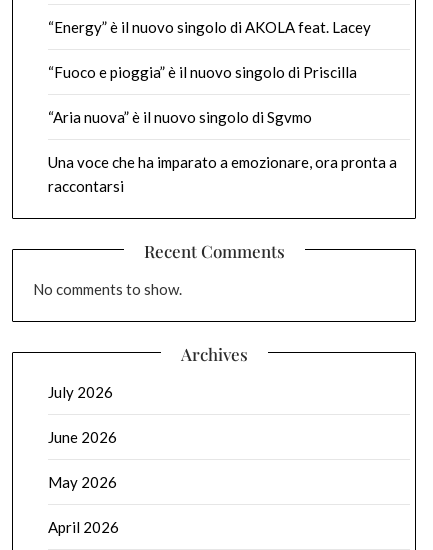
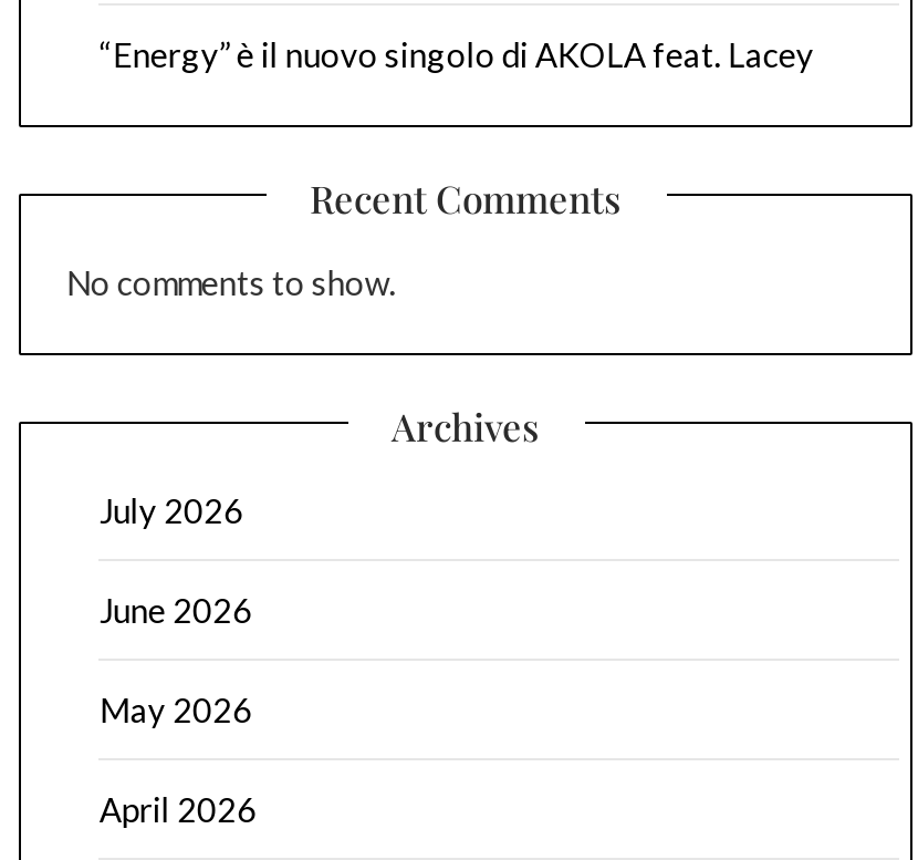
[48,63,397,195] “Fuoco e pioggia” è il nuovo singolo di Priscilla | “Aria nuova” è il nuovo singolo di Sgvmo | Una voce che ha imparato a emozionare, ora pronta a | raccontarsi -> none

